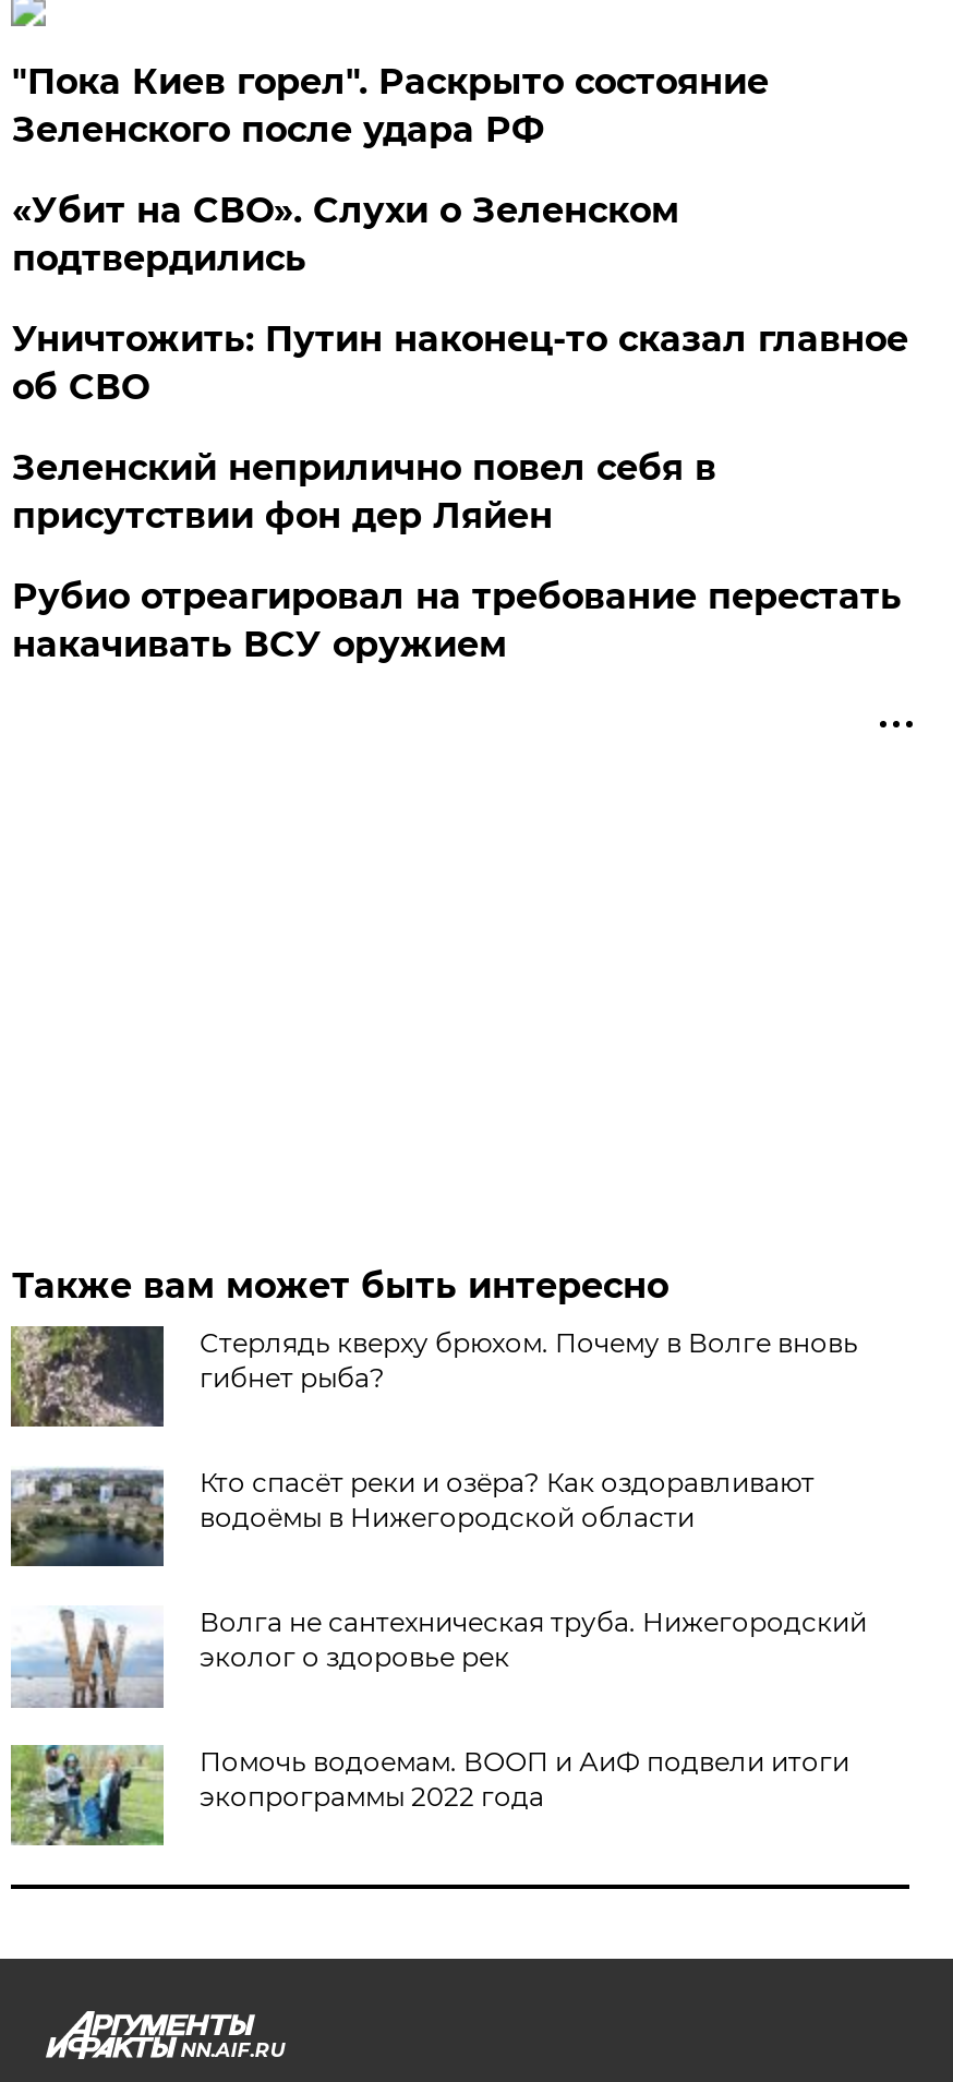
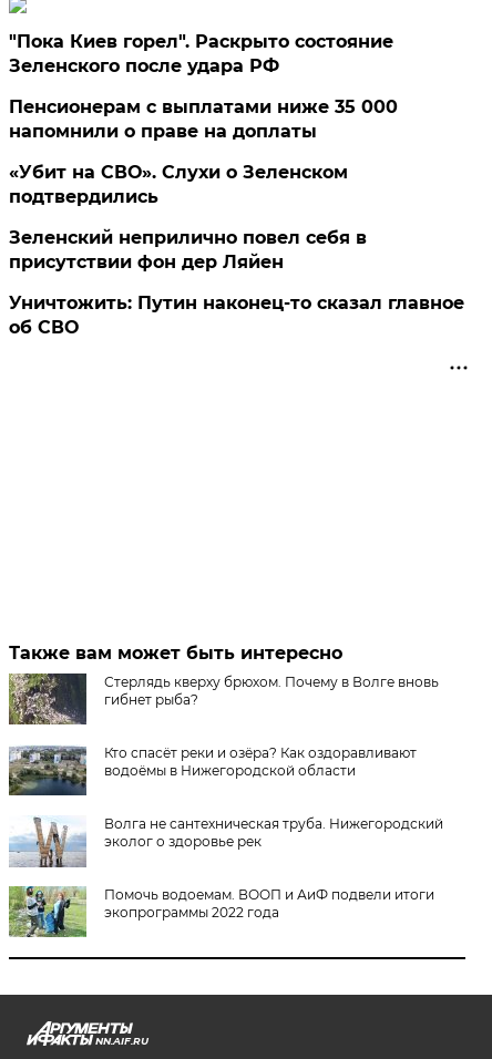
none -> [9,96,398,142] Пенсионерам с выплатами ниже 35 000 | напомнили о праве на доплаты
moved [12,190,679,279] -> [9,162,348,207]: «Убит на СВО». Слухи о Зеленском | подтвердились
moved [12,318,908,408] -> [9,292,465,338]: Уничтожить: Путин наконец-то сказал главное | об СВО
[12,576,902,665] Рубио отреагировал на требование перестать | накачивать ВСУ оружием -> none

